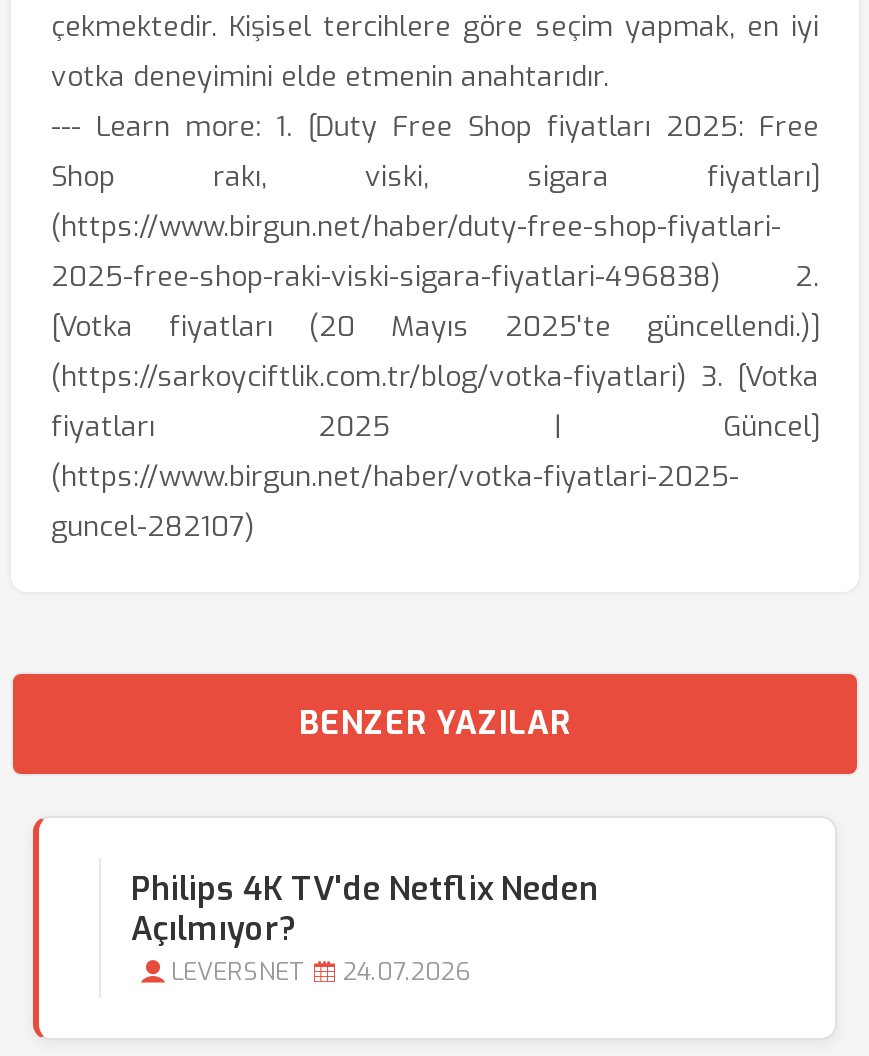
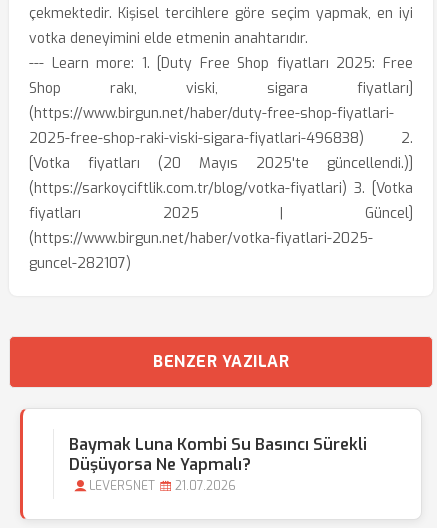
[131,868,599,950] Philips 4K TV'de Netflix Neden | Açılmıyor? -> [69,434,367,475] Baymak Luna Kombi Su Basıncı Sürekli | Düşüyorsa Ne Yapmalı?
[171,956,471,988] LEVERSNET 24.07.2026 -> [89,478,236,494] LEVERSNET 21.07.2026

